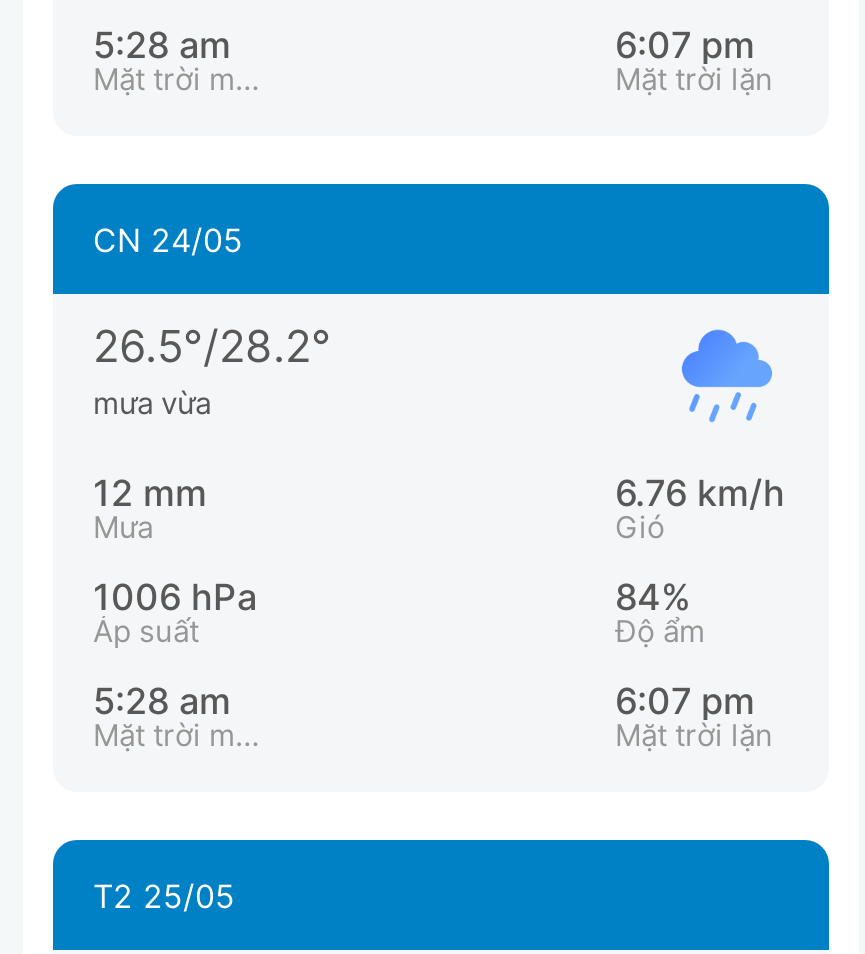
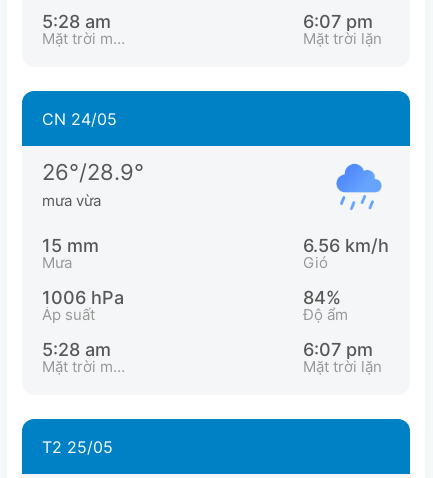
[93,320,331,372] 26.5°/28.2° -> [42,159,144,185] 26°/28.9°
[93,472,207,514] 12 mm -> [42,235,99,256] 15 mm
[615,472,785,514] 6.76 km/h -> [303,235,389,256] 6.56 km/h

